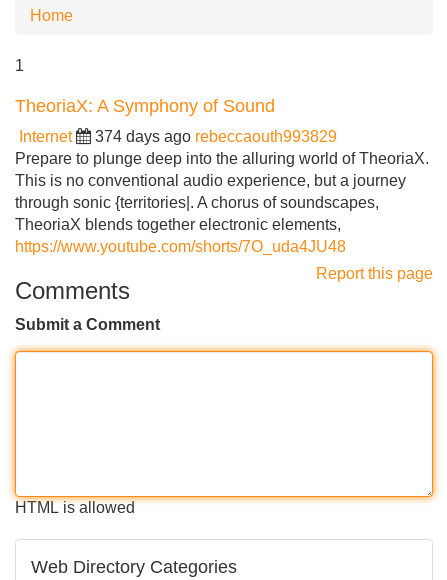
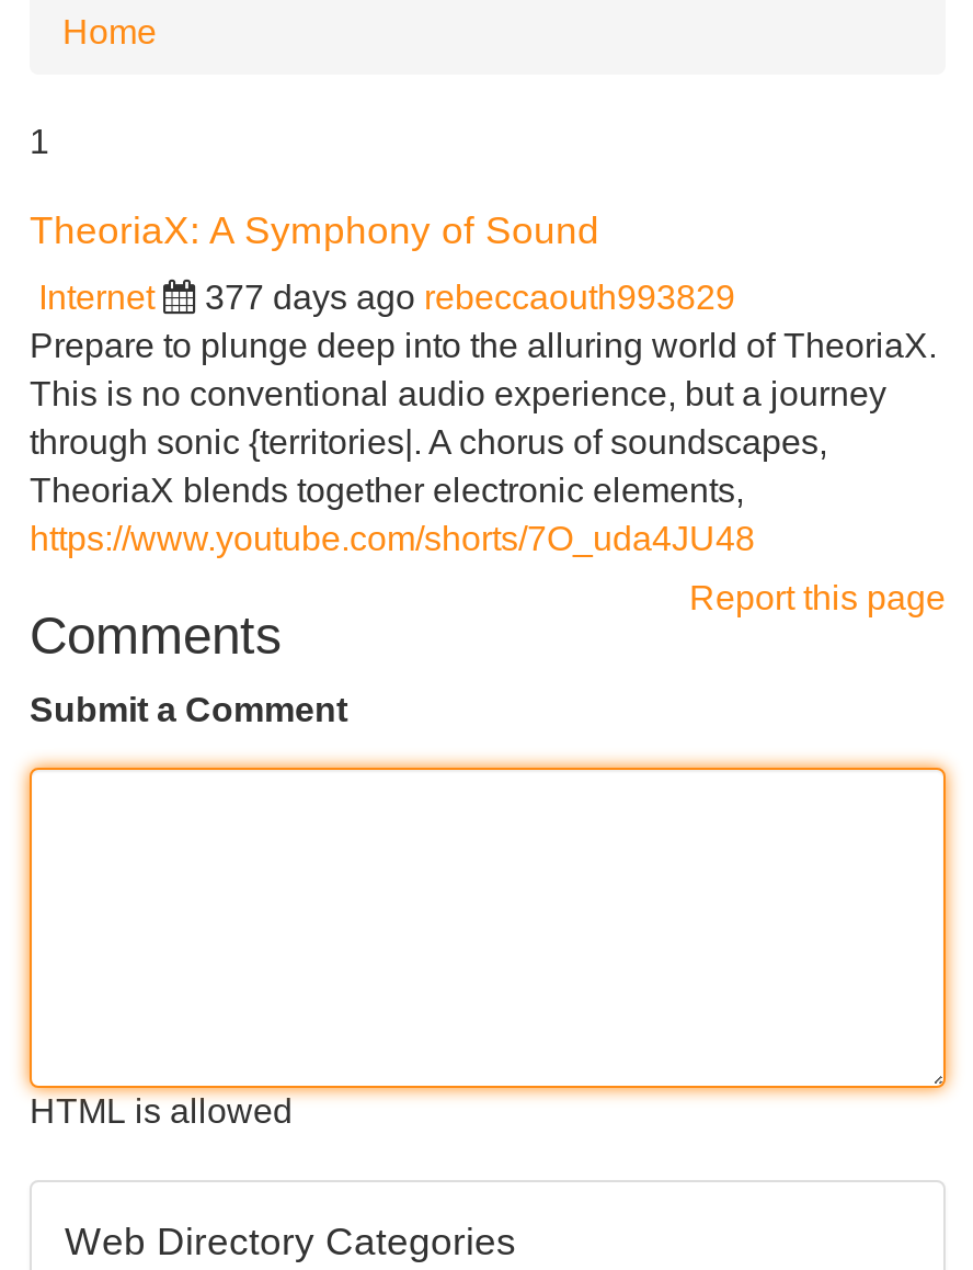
[95,128,337,145] 374 days ago rebeccaouth993829 -> [205,279,735,316] 377 days ago rebeccaouth993829

